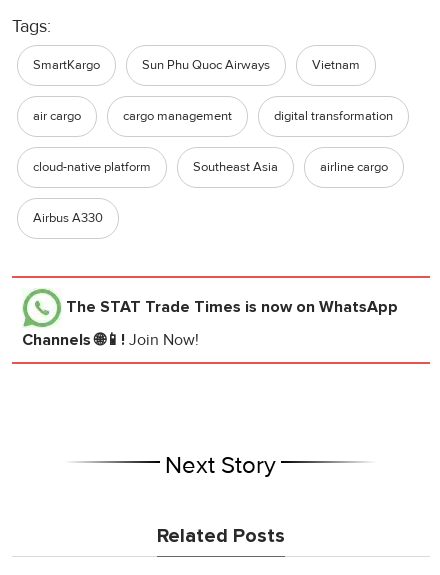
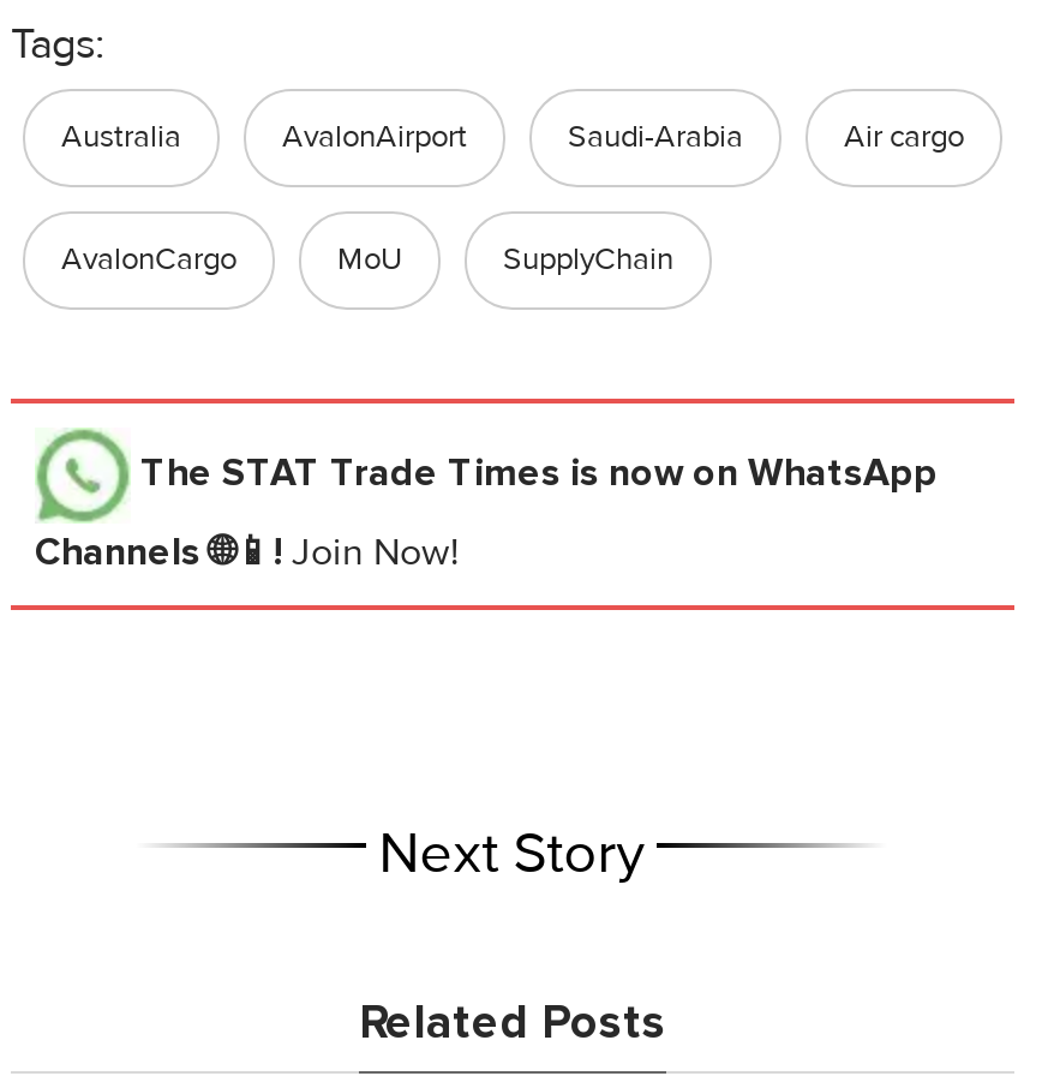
[33,57,393,226] SmartKargo | Sun Phu Quoc Airways | Vietnam | air cargo | cargo management | digital transformation | cloud-native platform | Southeast Asia | airline cargo | Airbus A330 -> [61,117,964,278] Australia | AvalonAirport | Saudi-Arabia | Air cargo | AvalonCargo | MoU | SupplyChain

